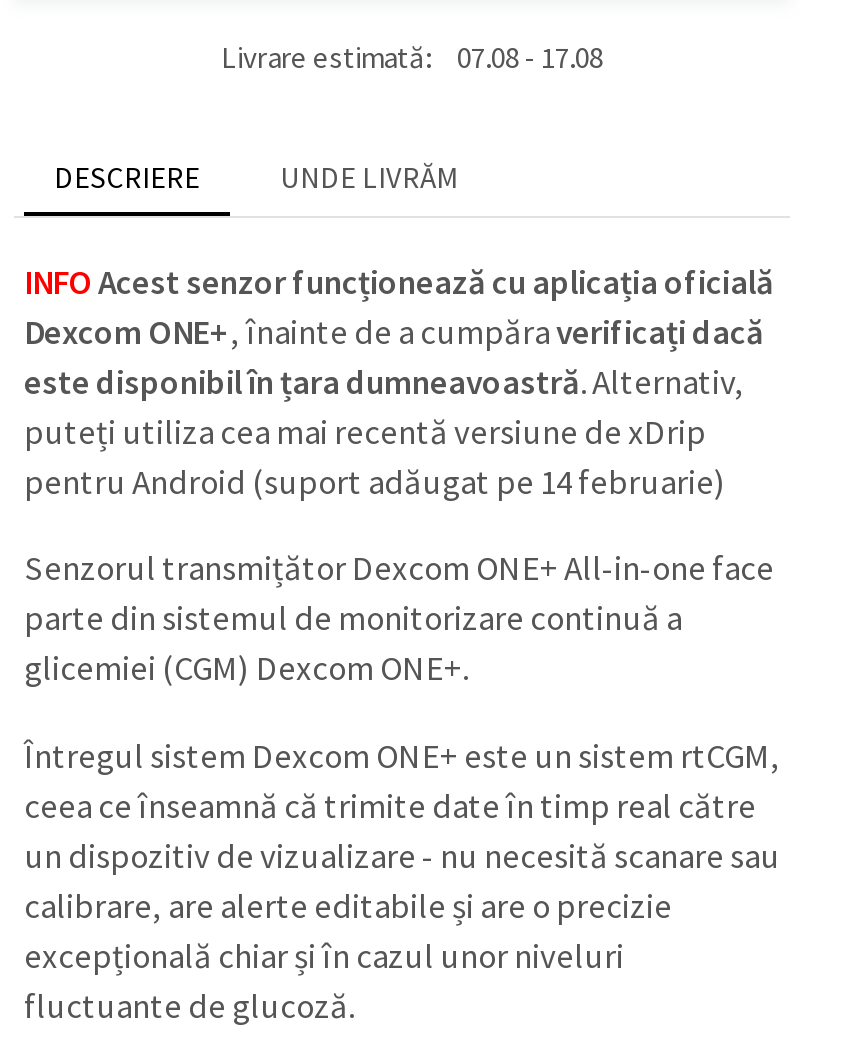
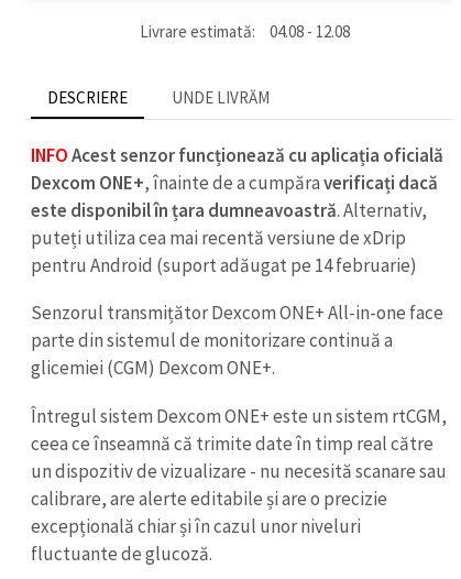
[221,37,603,75] Livrare estimată: 07.08 - 17.08 -> [139,21,349,41] Livrare estimată: 04.08 - 12.08

